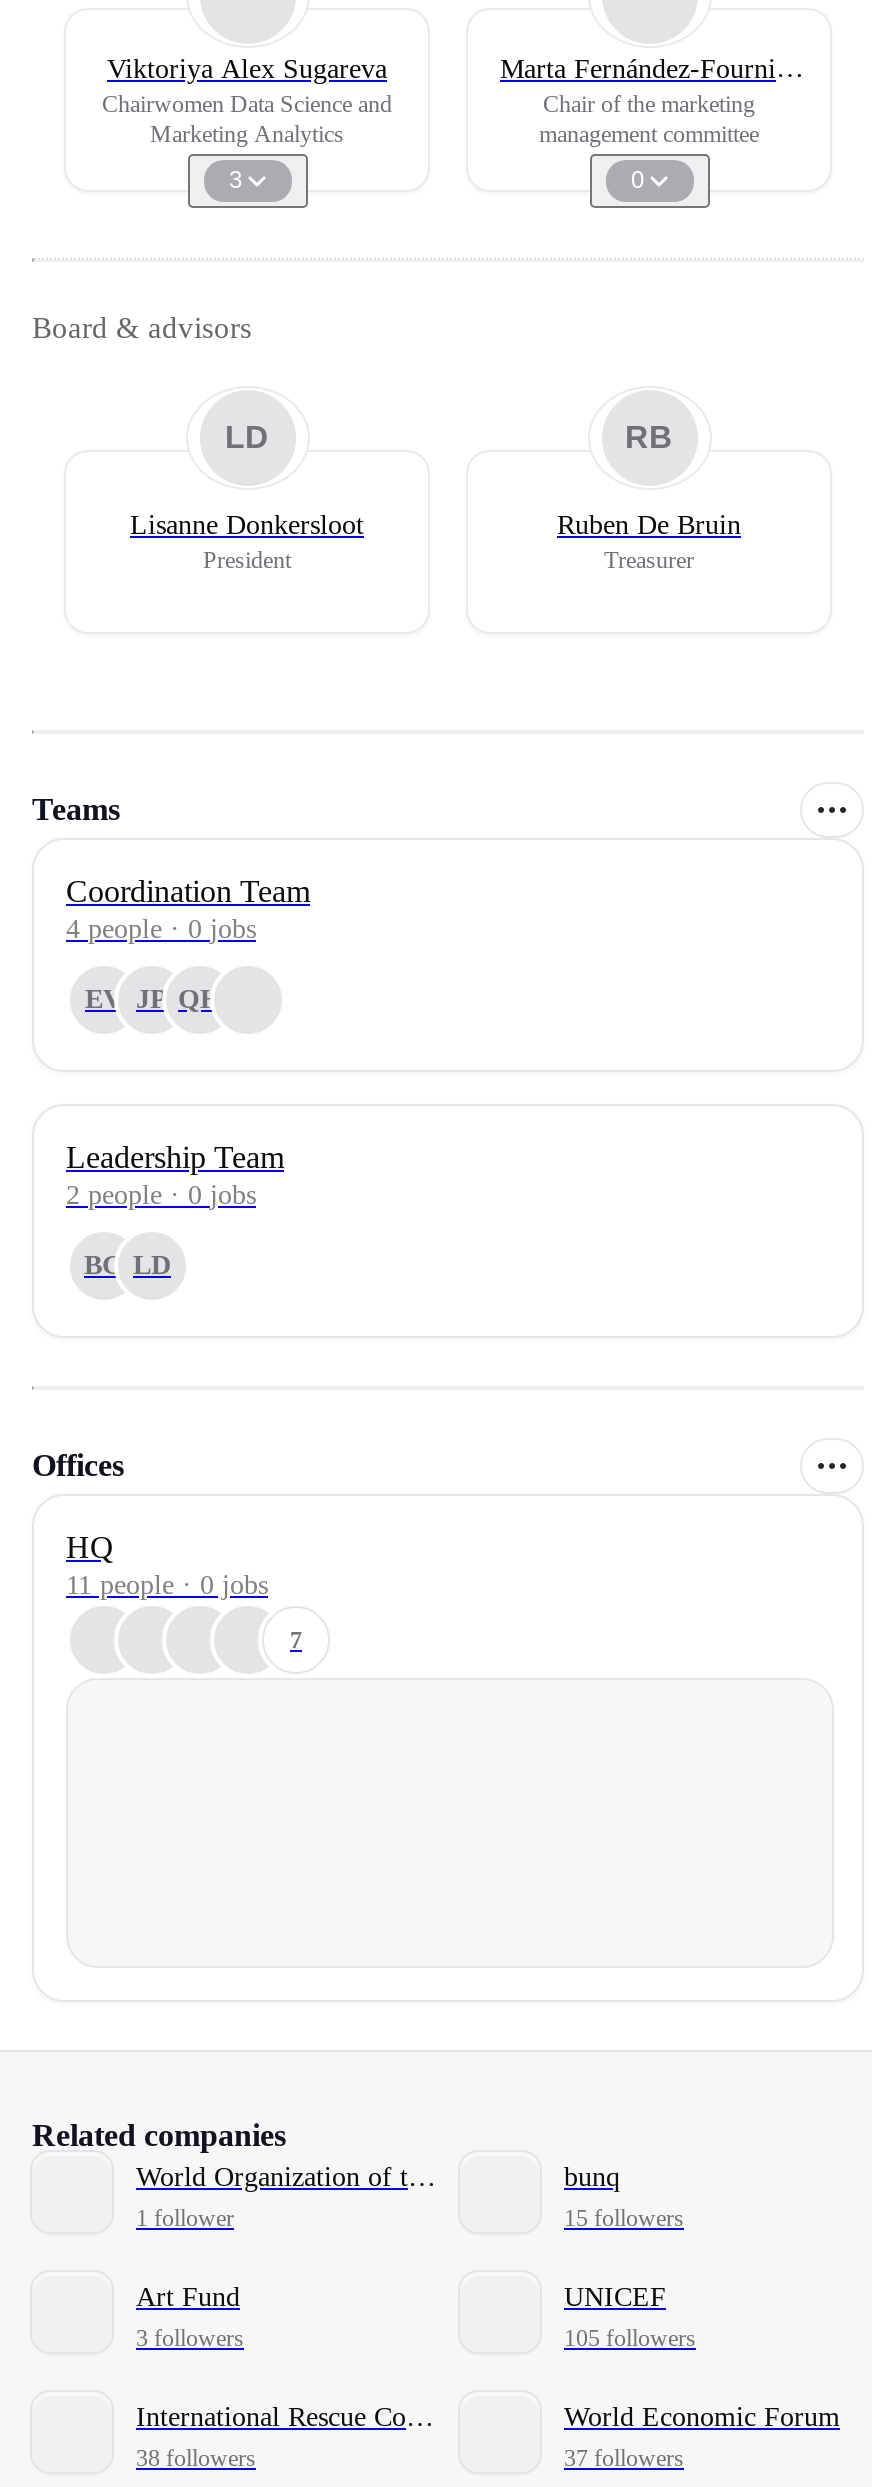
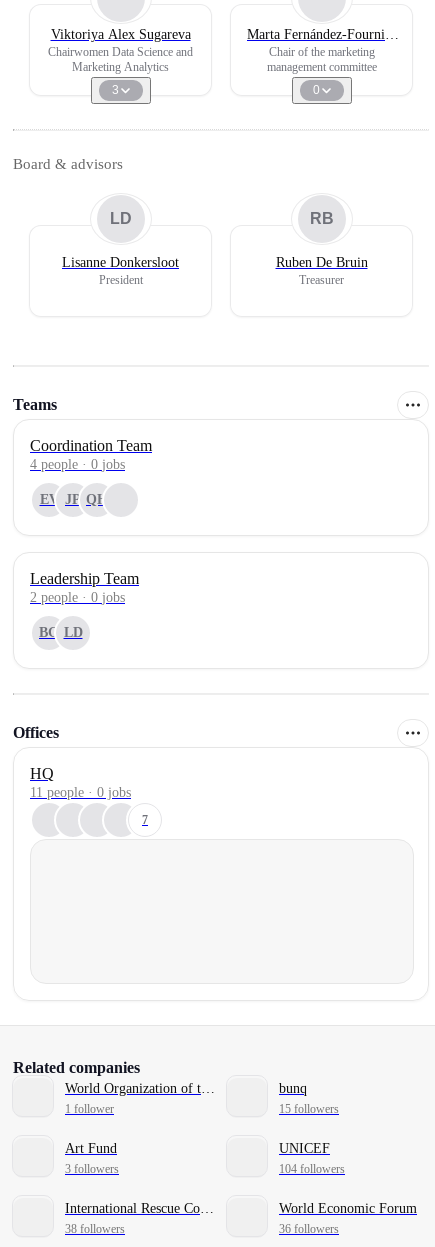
[564,2324,696,2352] 105 followers -> [279,1162,345,1176] 104 followers
[564,2444,684,2472] 37 followers -> [279,1222,339,1236] 36 followers

